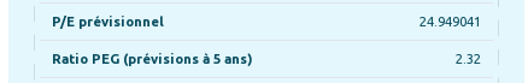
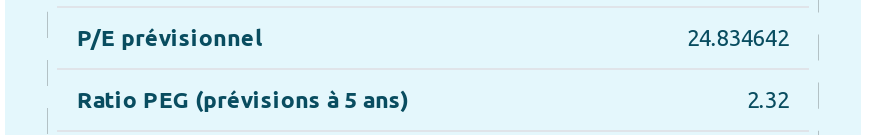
[419,14,481,29] 24.949041 -> [687,23,789,49] 24.834642

